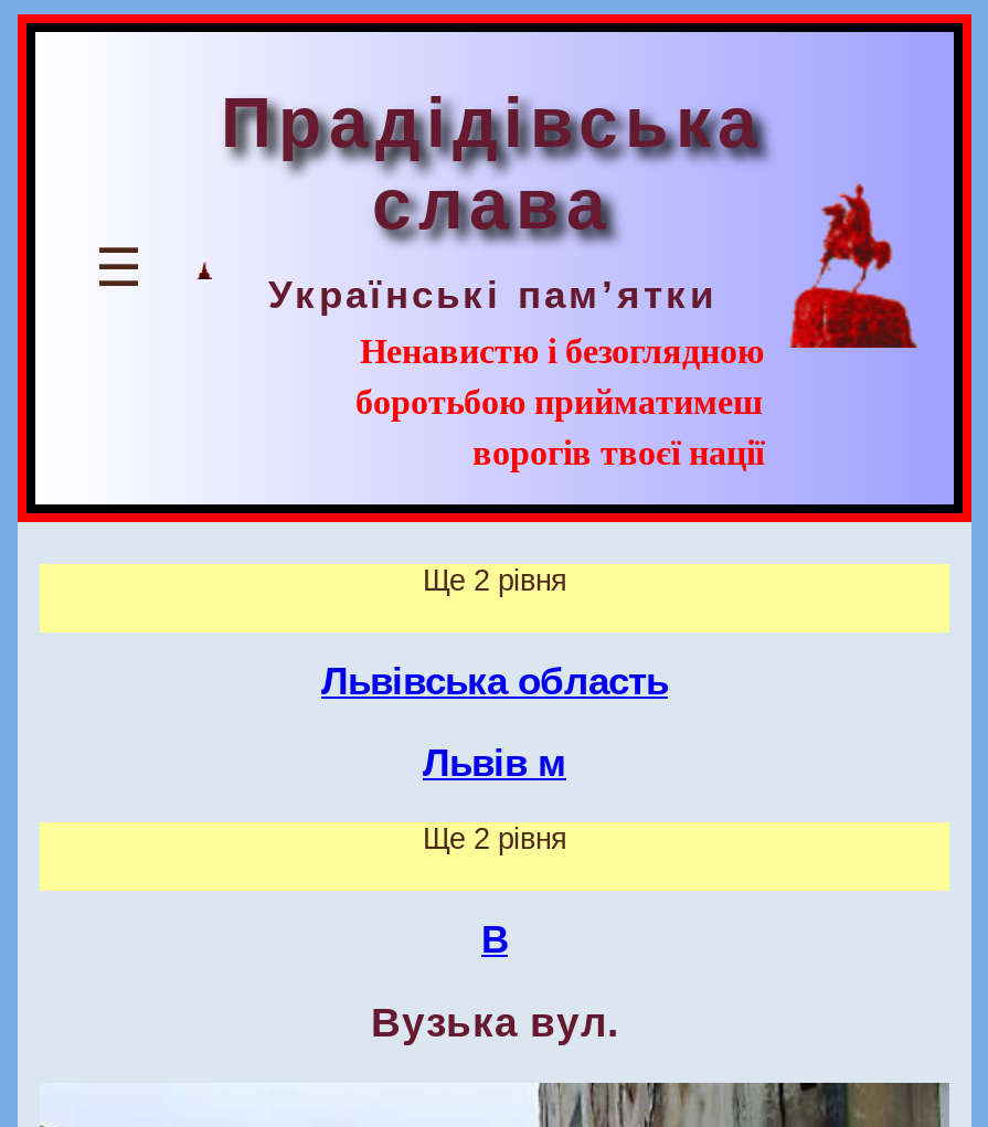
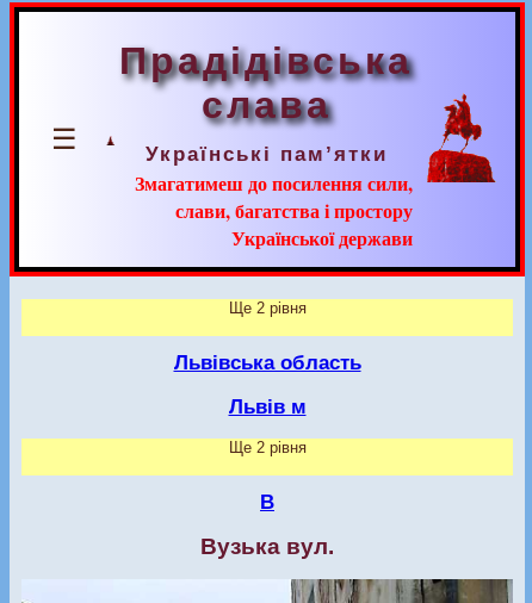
[355,323,764,476] Ненавистю і безоглядною | боротьбою прийматимеш | ворогів твоєї нації -> [135,169,413,251] Змагатимеш до посилення сили, | слави, багатства і простору | Української держави

